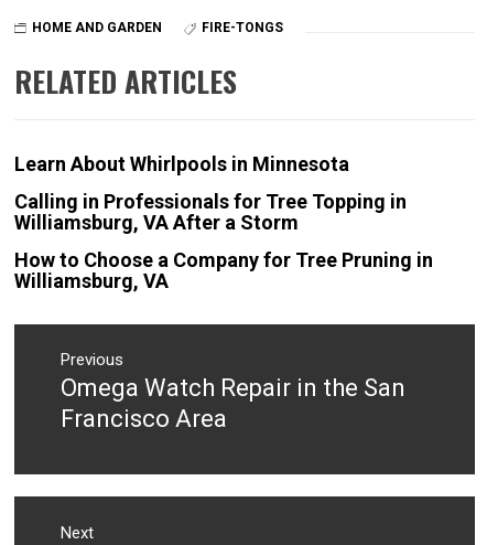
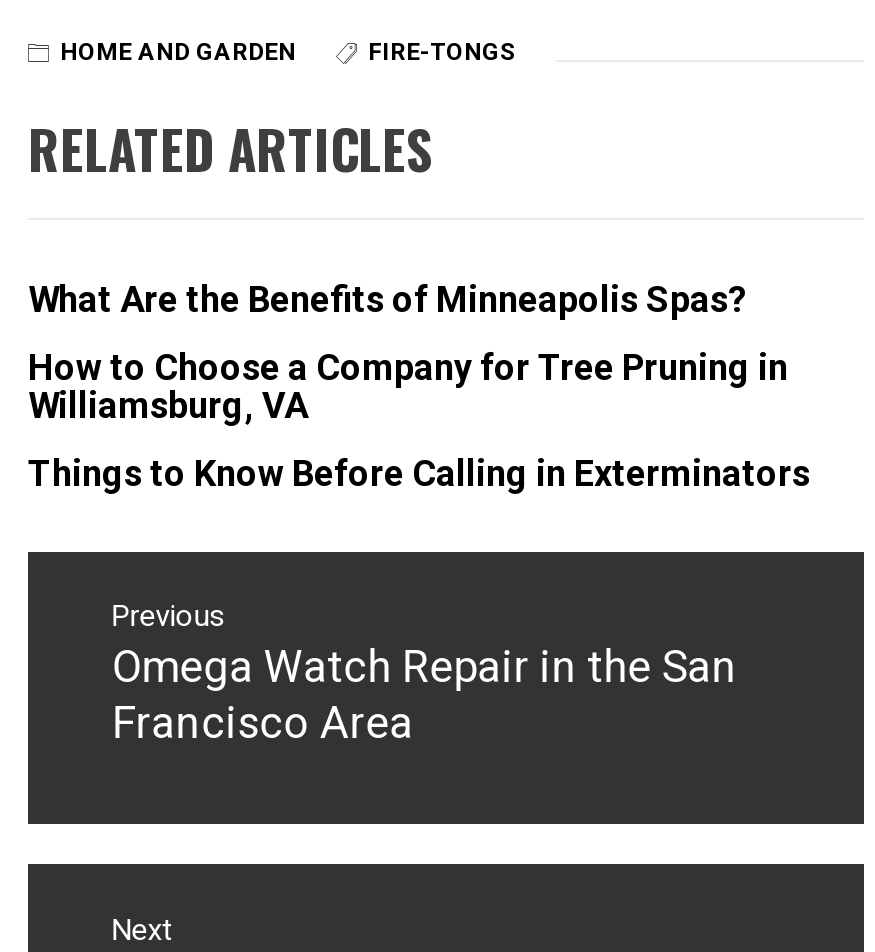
[14,152,407,233] Learn About Whirlpools in Minnesota | Calling in Professionals for Tree Topping in | Williamsburg, VA After a Storm -> [28,277,746,319] What Are the Benefits of Minneapolis Spas?
moved [14,248,433,292] -> [28,345,788,425]: How to Choose a Company for Tree Pruning in | Williamsburg, VA
none -> [28,451,810,493] Things to Know Before Calling in Exterminators

